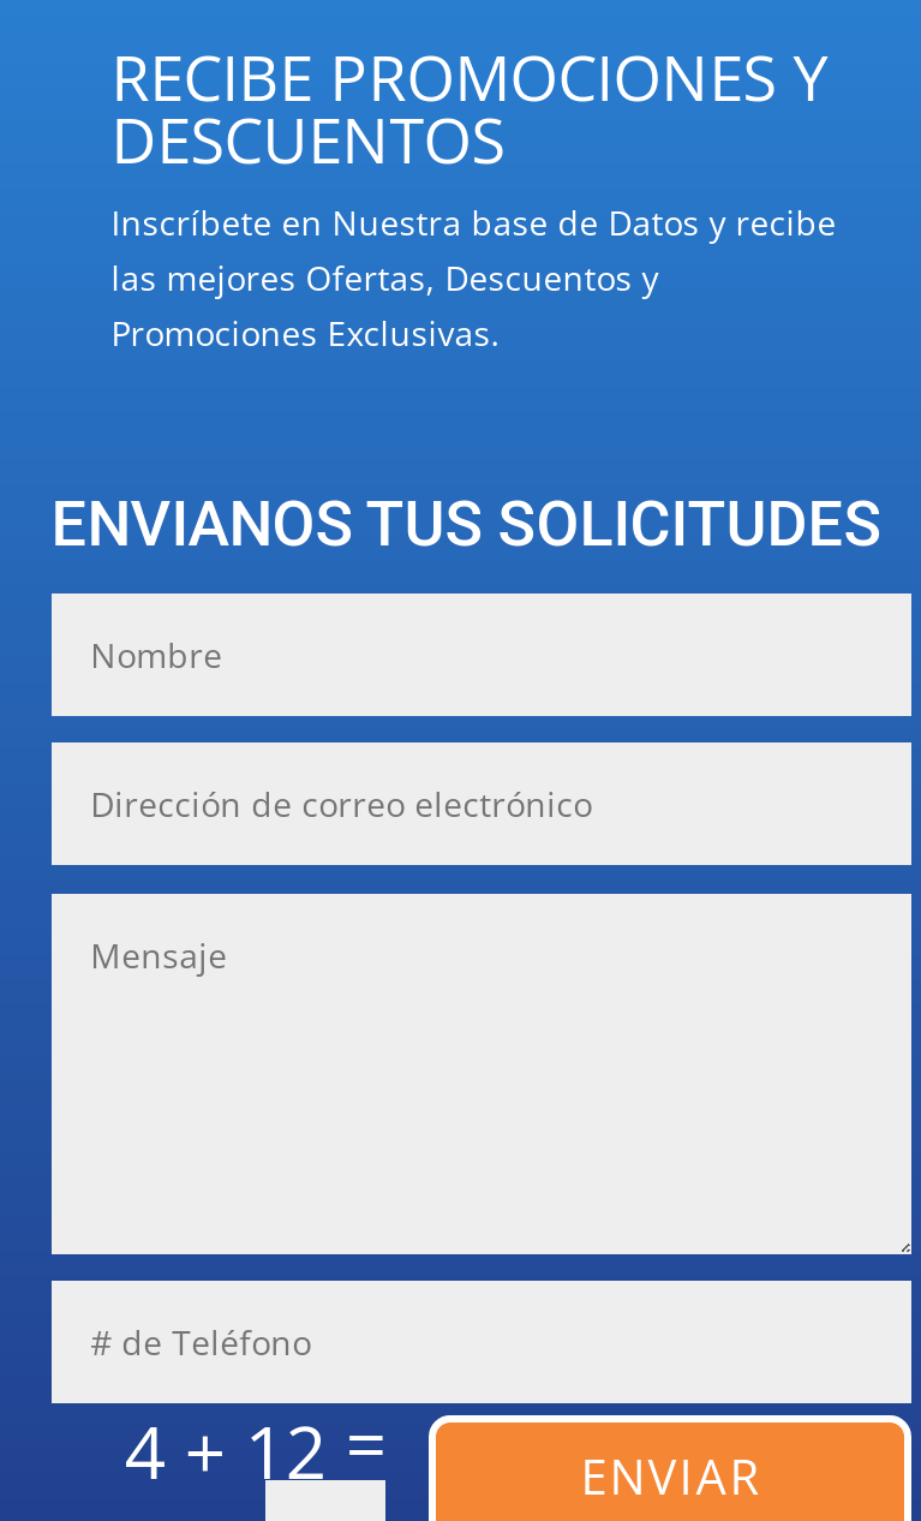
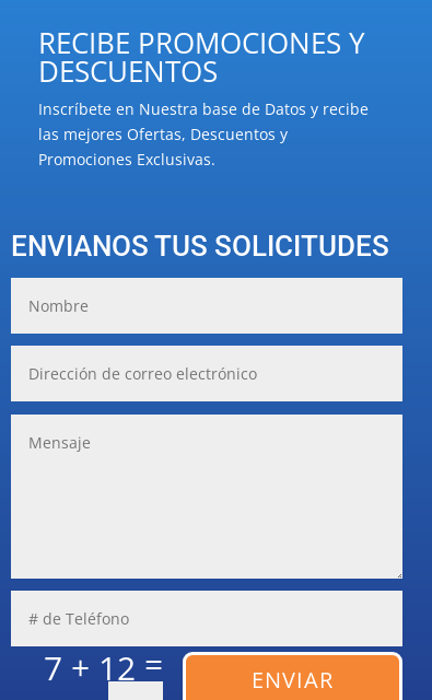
[125,1394,386,1501] 4 + 12= -> [44,642,163,691] 7 + 12=

